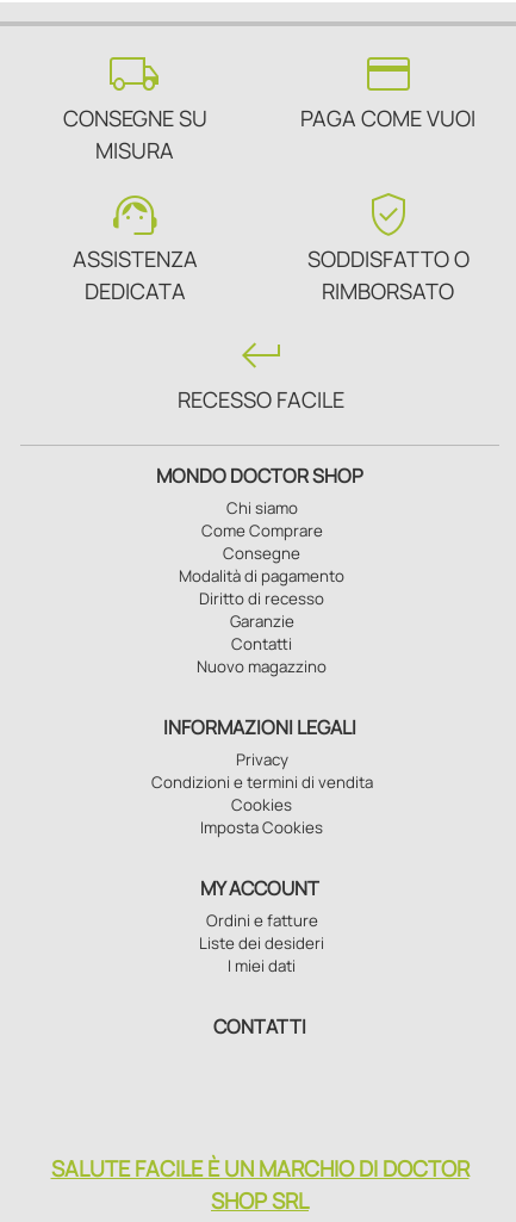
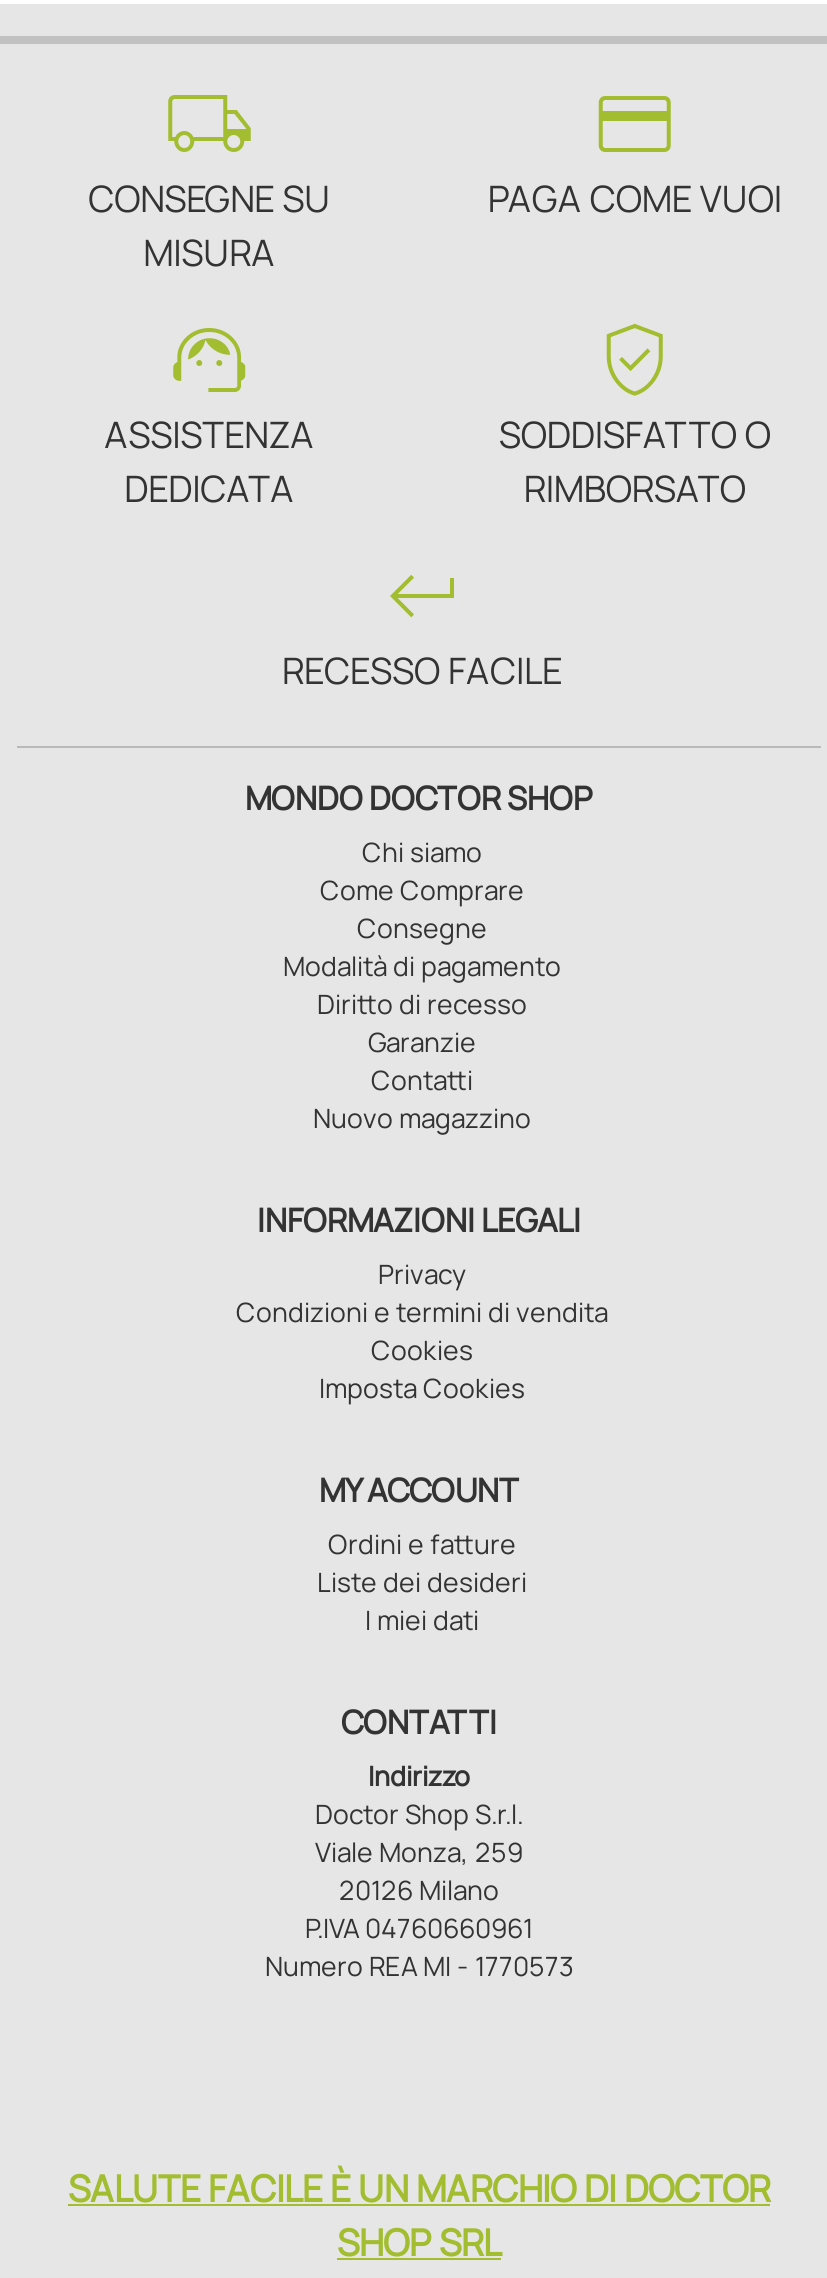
none -> [265,1757,573,1983] Indirizzo | Doctor Shop S.r.l. | Viale Monza, 259 | 20126 Milano | P.IVA 04760660961 | Numero REA MI - 1770573

